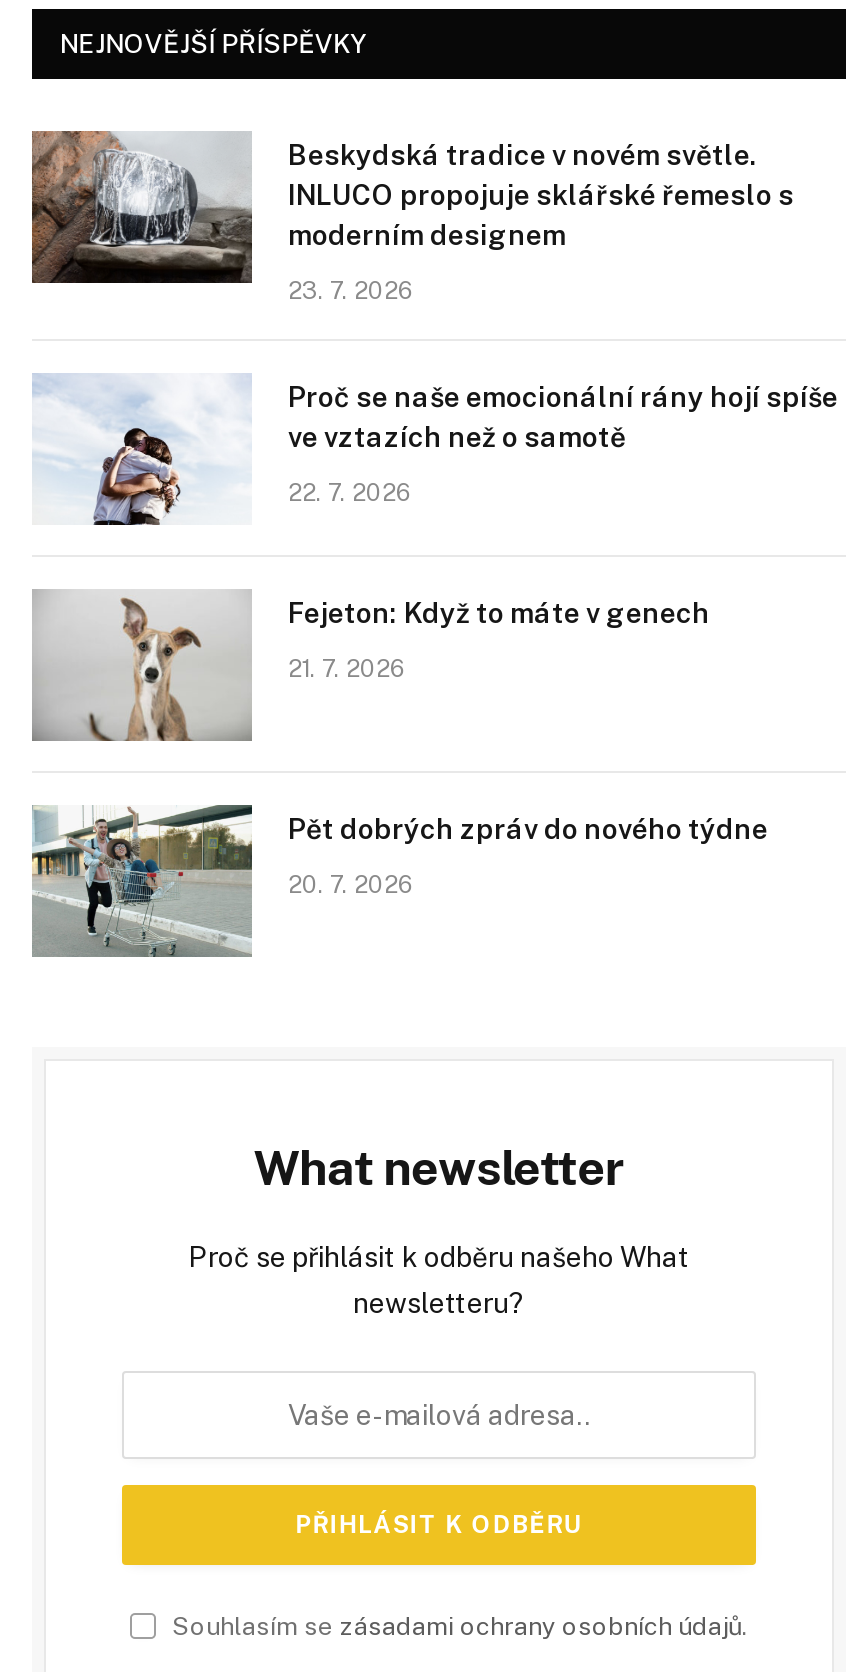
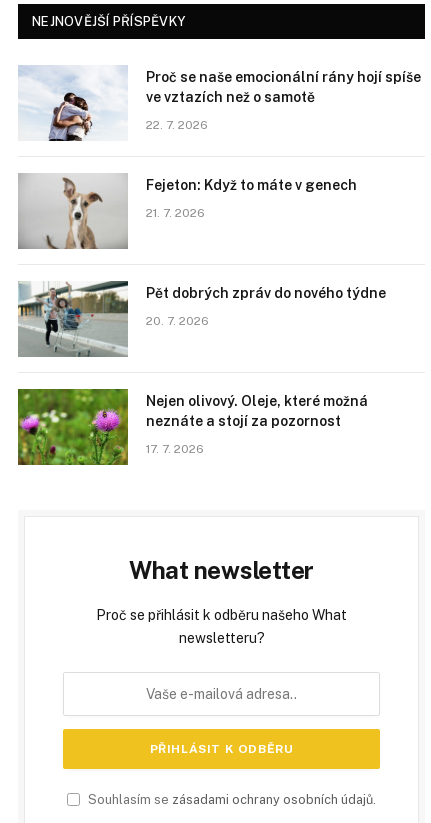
[30,129,794,304] [image] | Beskydská tradice v novém světle. | INLUCO propojuje sklářské řemeslo s | moderním designem | 23. 7. 2026 -> none
moved [32,375,838,898] -> [18,66,421,328]: [image] | Proč se naše emocionální rány hojí spíše | ve vztazích než o samotě | 22. 7. 2026 | Fejeton: Když to máte v genech | 21. 7. 2026 | Pět dobrých zpráv do nového týdne | 20. 7. 2026
none -> [17,388,368,466] [image] | Nejen olivový. Oleje, které možná | neznáte a stojí za pozornost | 17. 7. 2026

